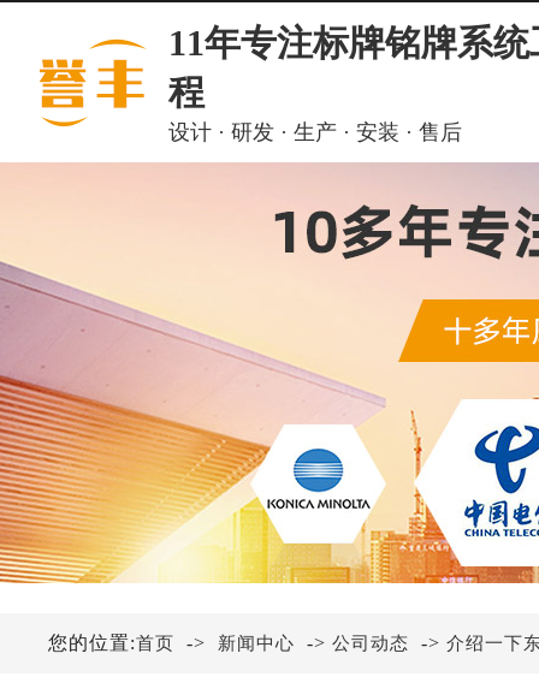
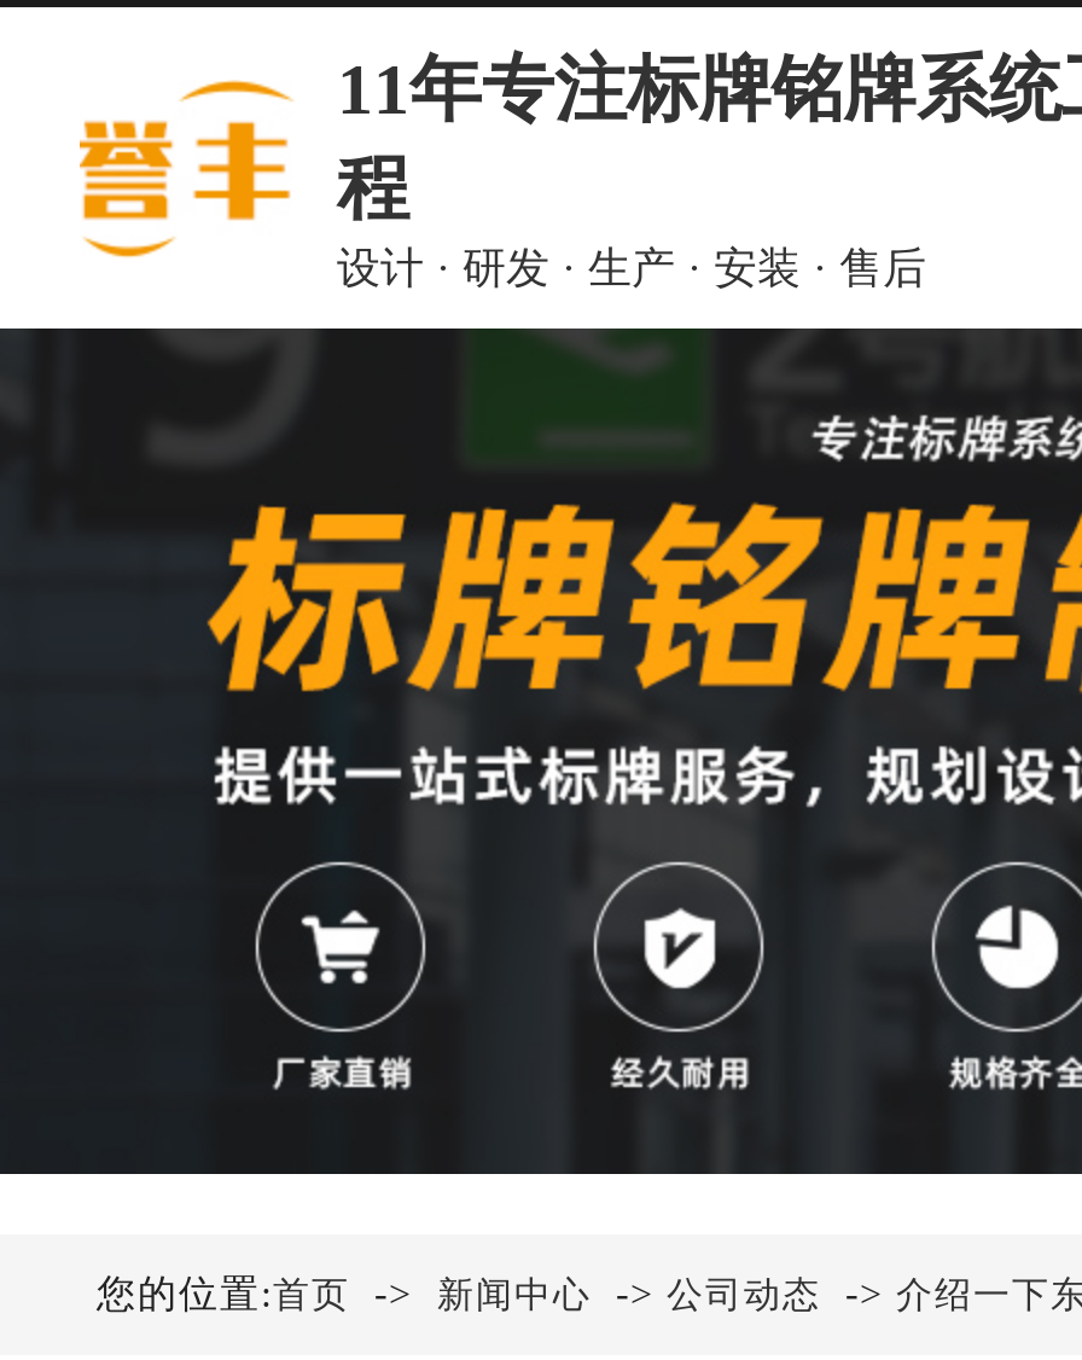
[4,162,535,584] [image] -> [7,326,1075,1176] [image]

